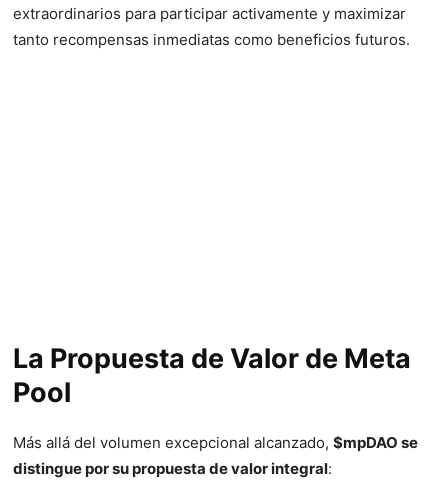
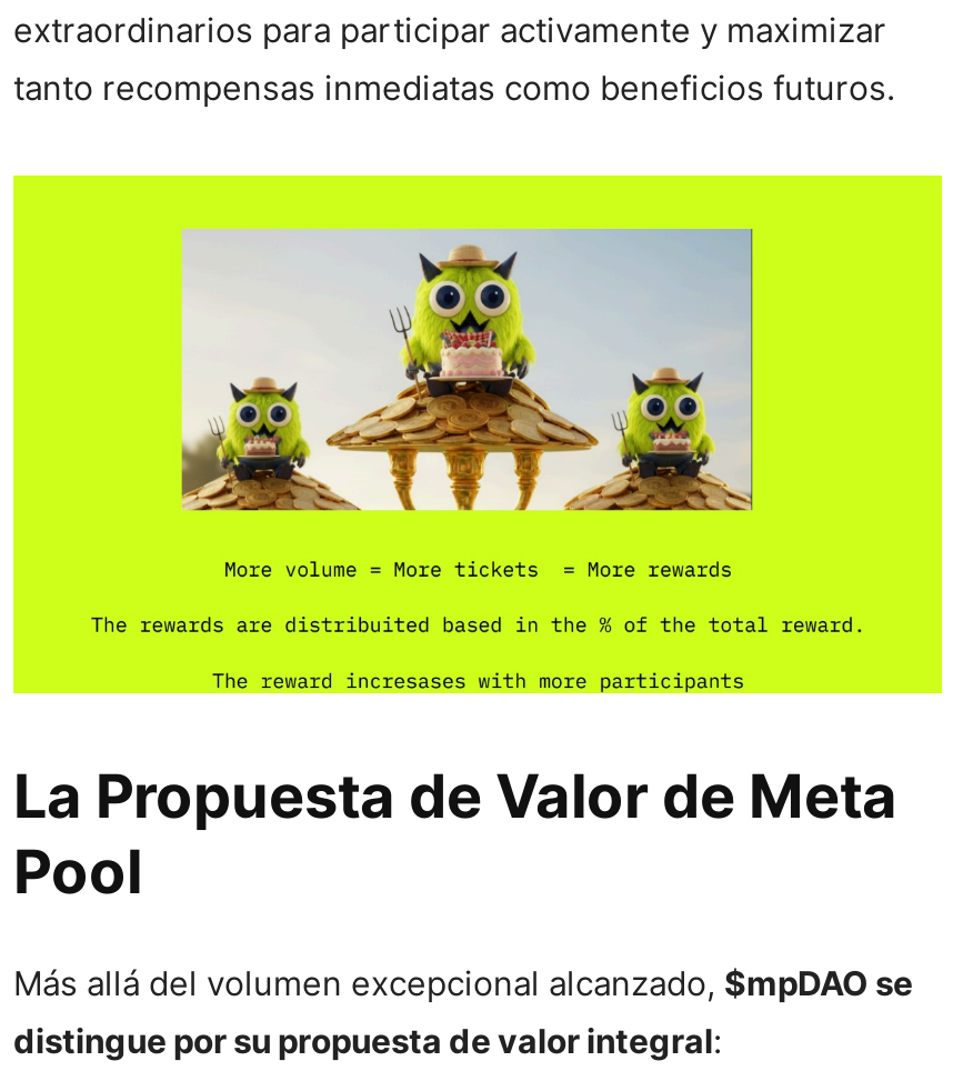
none -> [11,173,944,695] [image]

